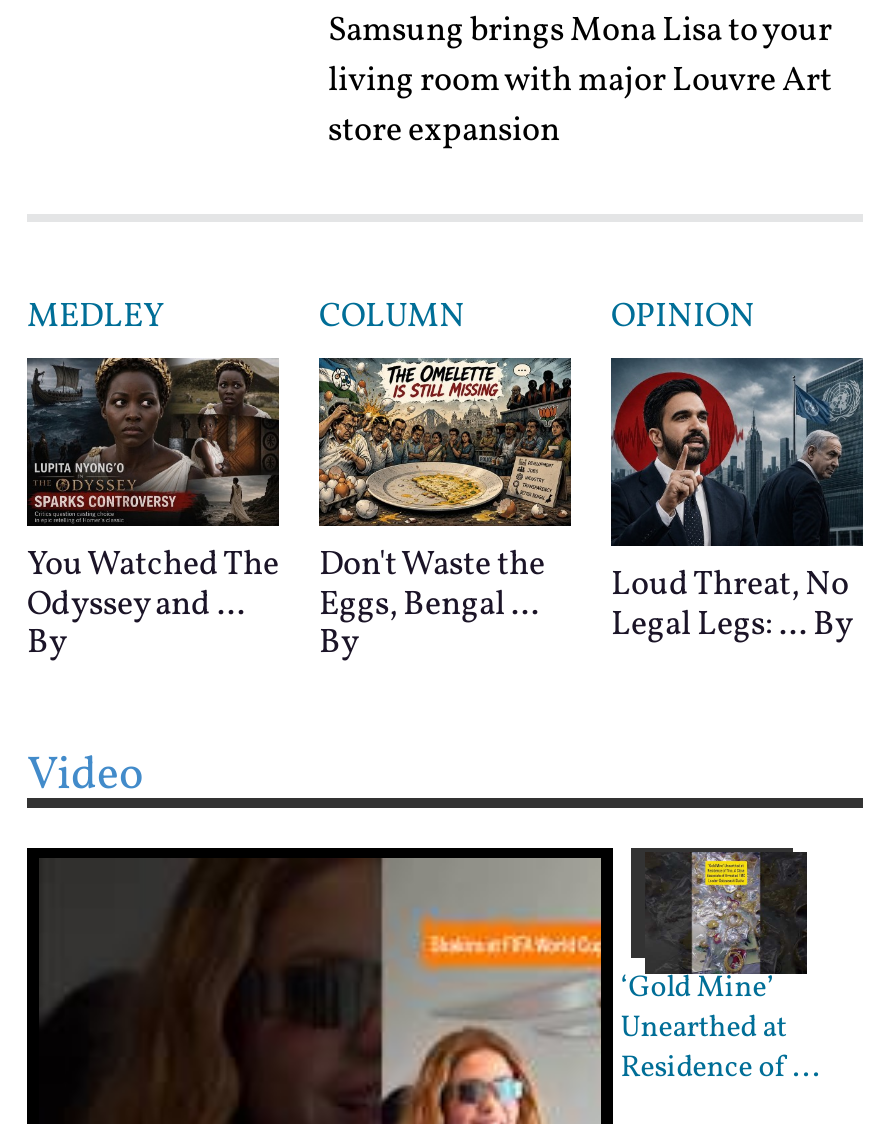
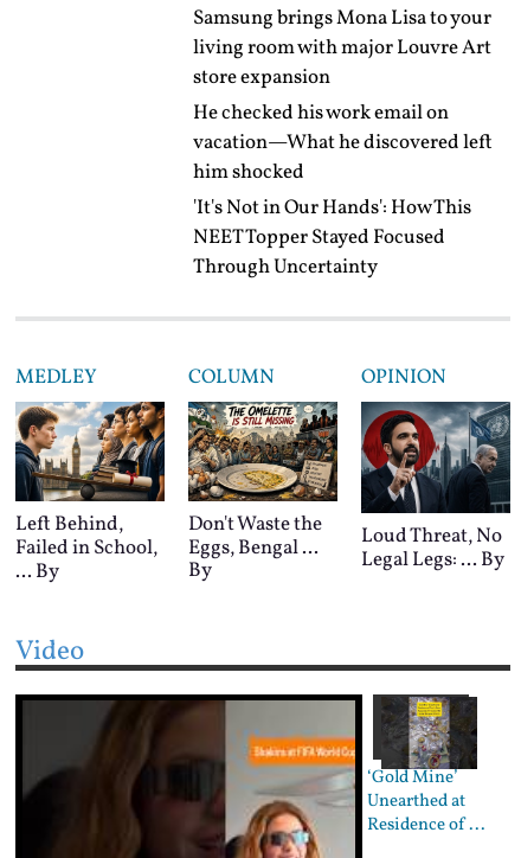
none -> [194,100,493,281] He checked his work email on | vacation—What he discovered left | him shocked | 'It's Not in Our Hands': How This | NEET Topper Stayed Focused | Through Uncertainty
[25,356,281,666] [image] | You Watched The | Odyssey and ... | By -> [15,401,166,586] [image] | Left Behind, | Failed in School, | ... By

